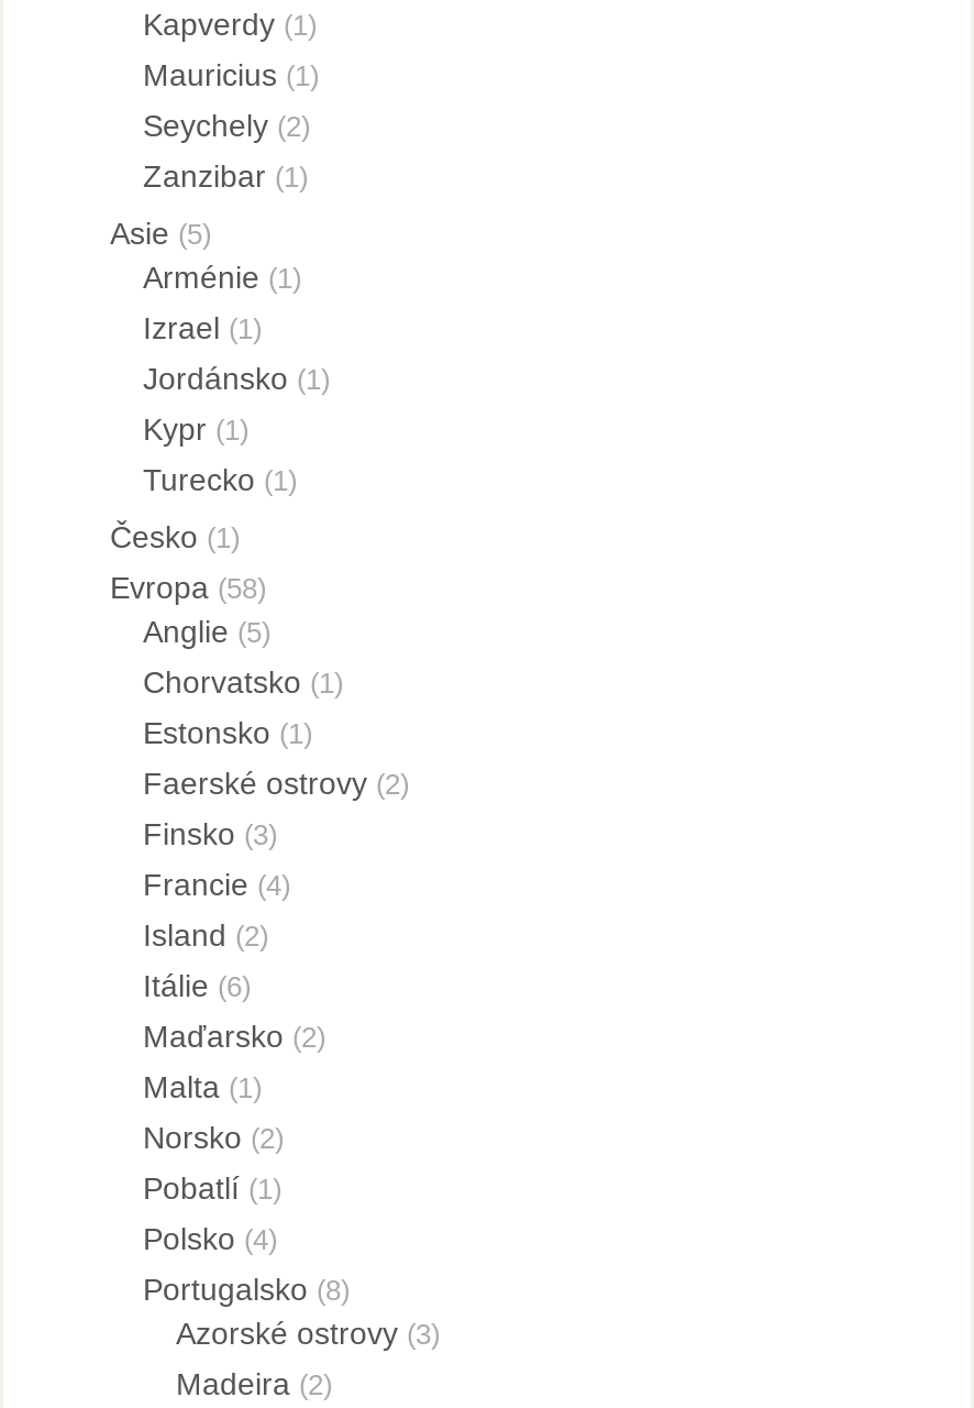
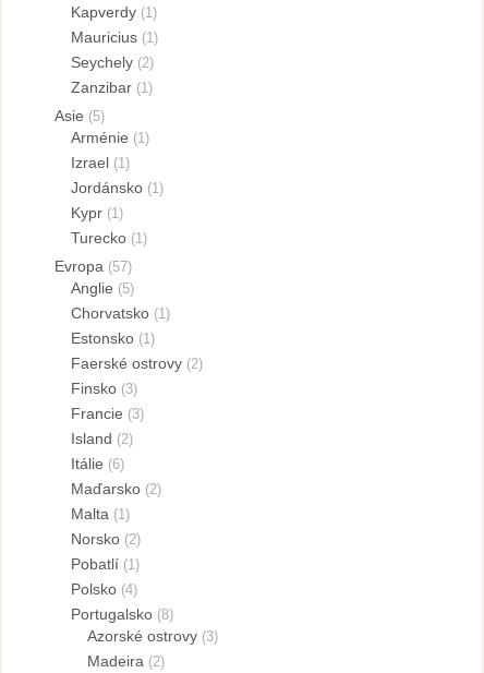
[110,518,266,604] Česko (1) | Evropa (58) -> [55,257,132,274] Evropa (57)
[143,866,290,901] Francie (4) -> [71,404,144,422] Francie (3)

